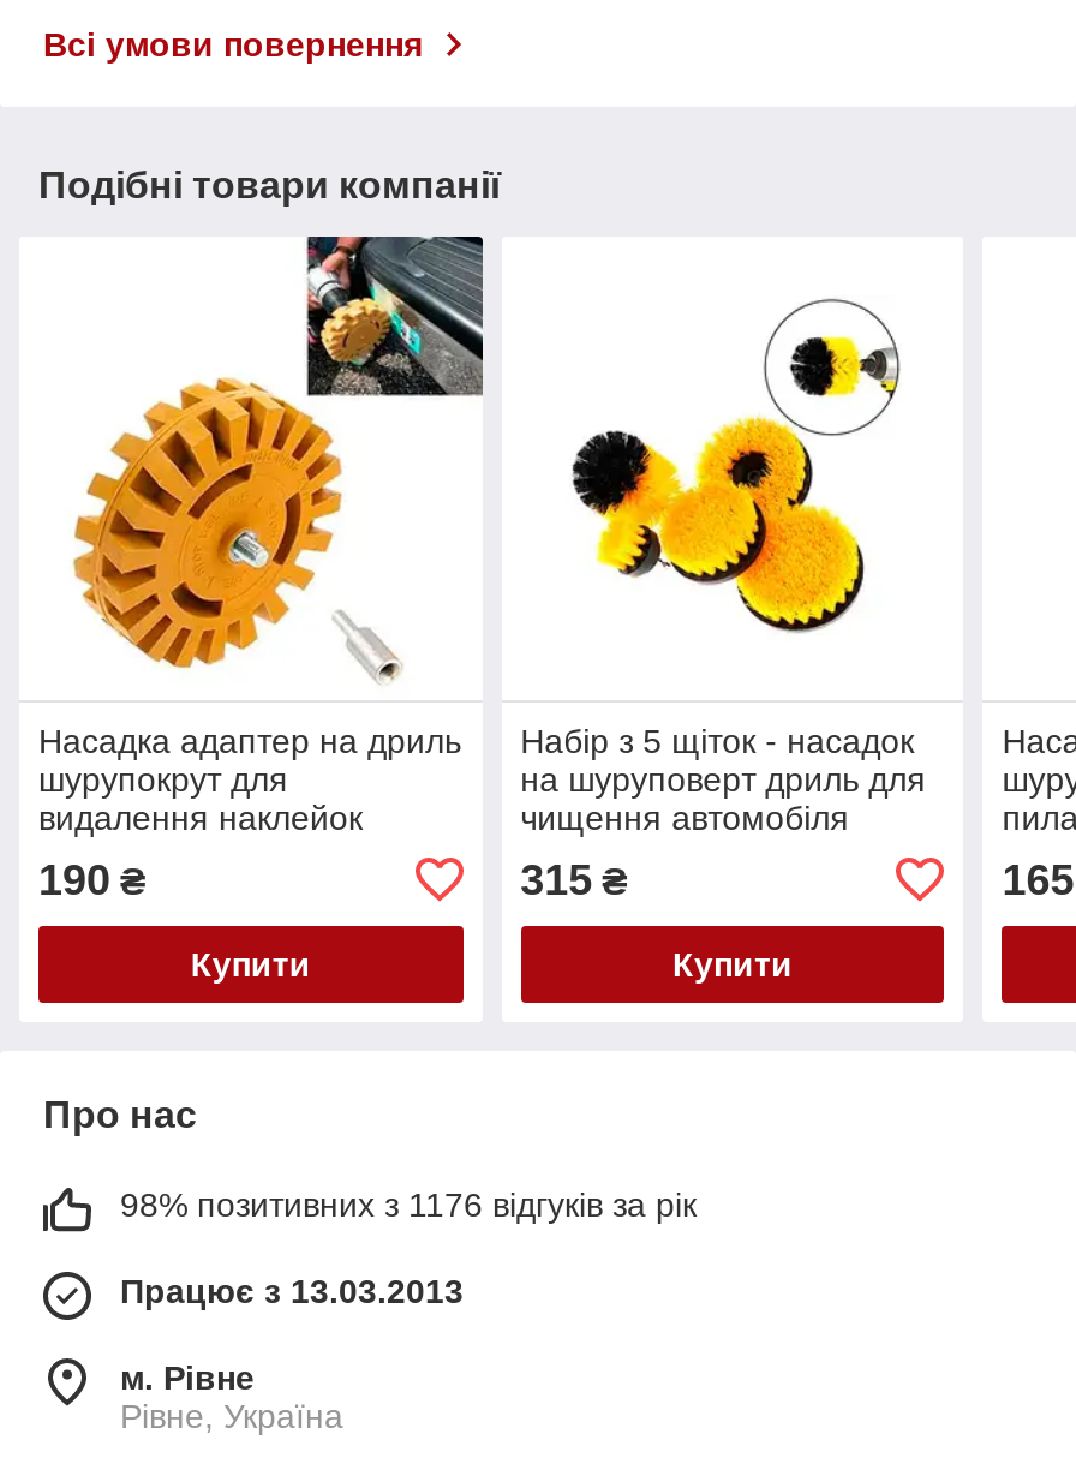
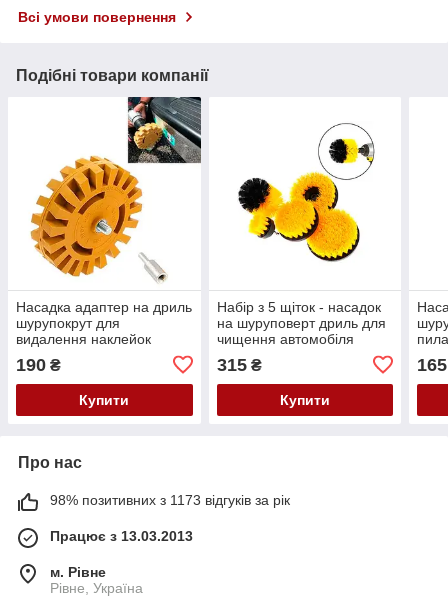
[120,1185,697,1223] 98% позитивних з 1176 відгуків за рік -> [50,492,290,508] 98% позитивних з 1173 відгуків за рік

